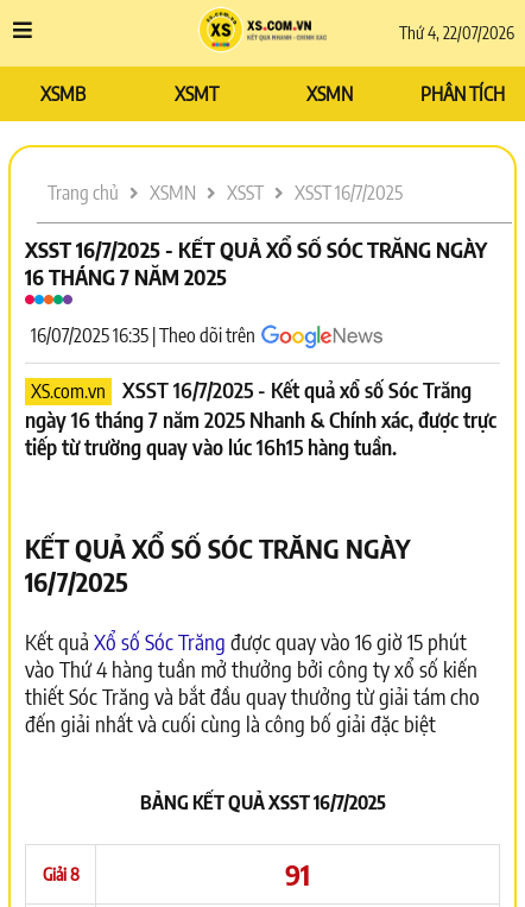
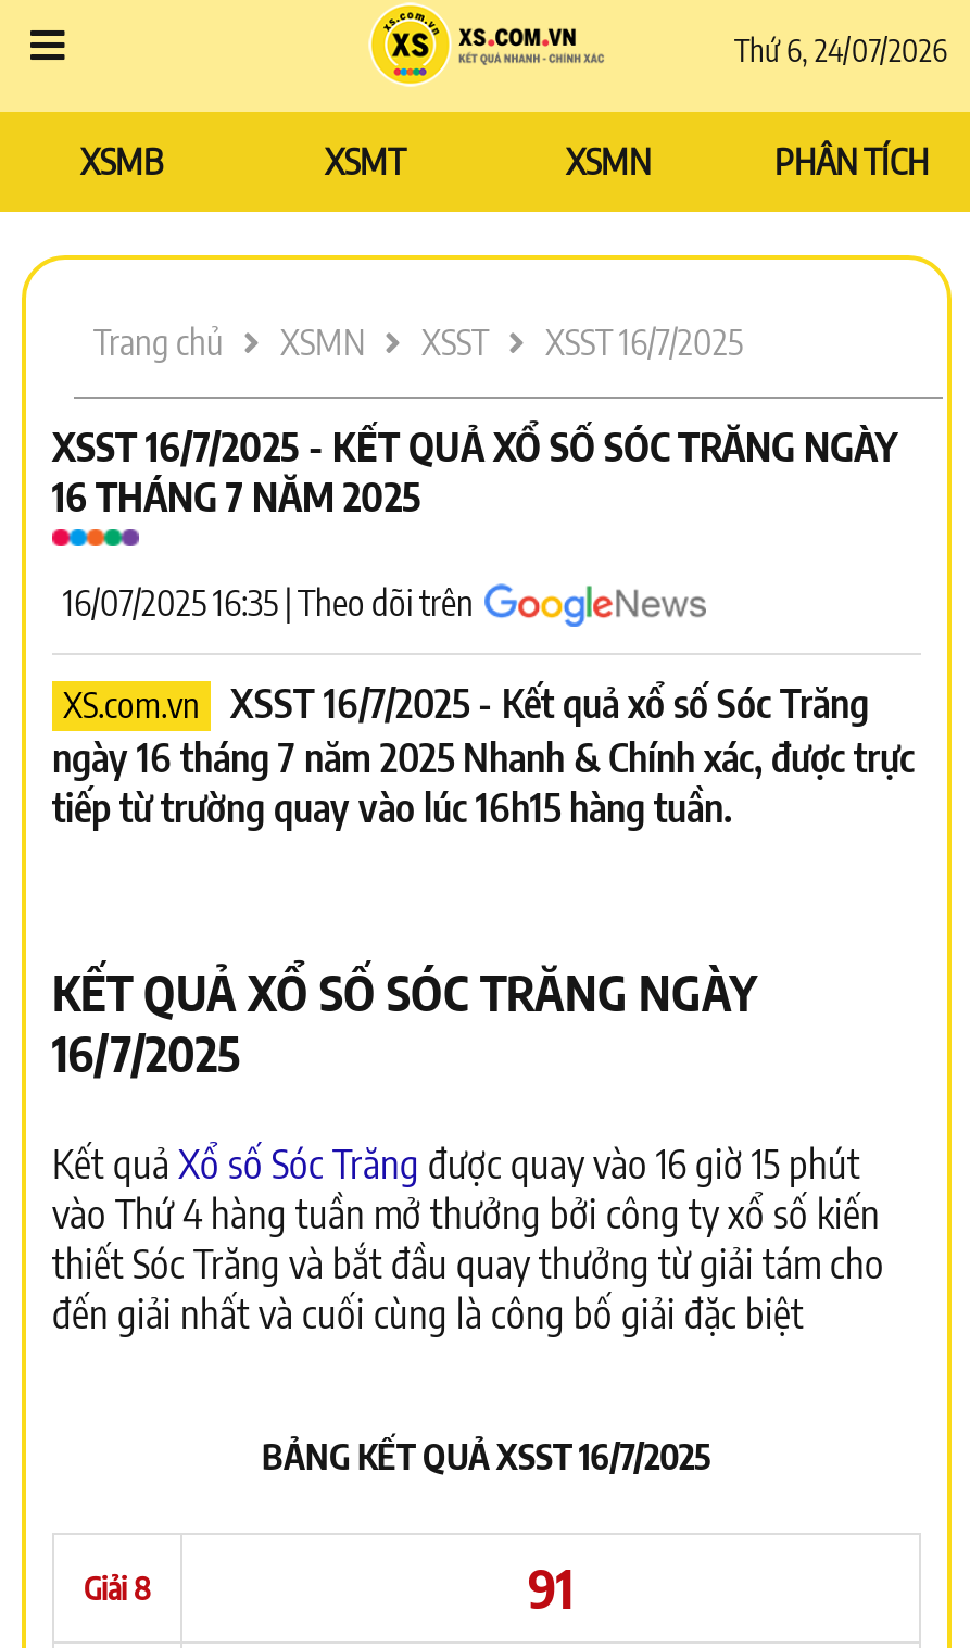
[399,23,514,43] Thứ 4, 22/07/2026 -> [734,32,947,68] Thứ 6, 24/07/2026

